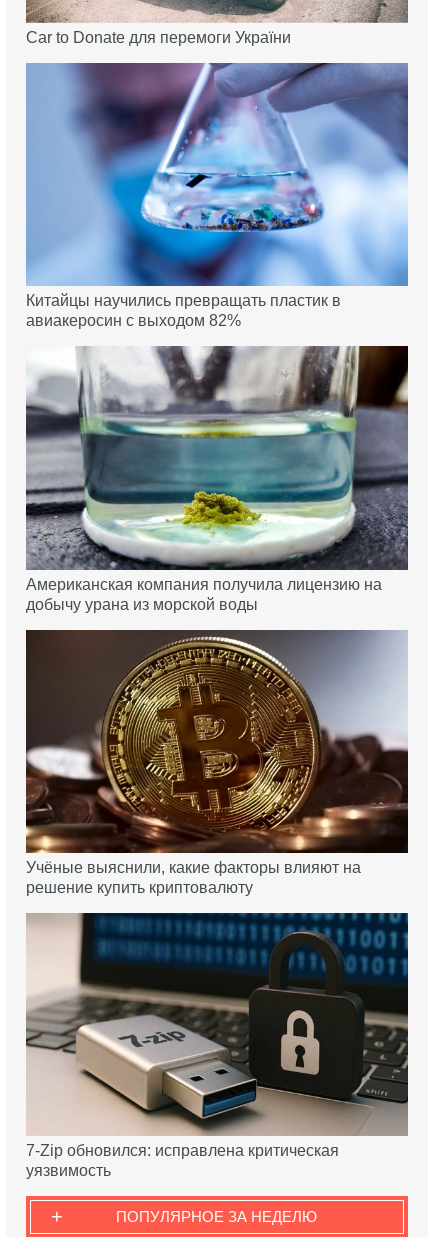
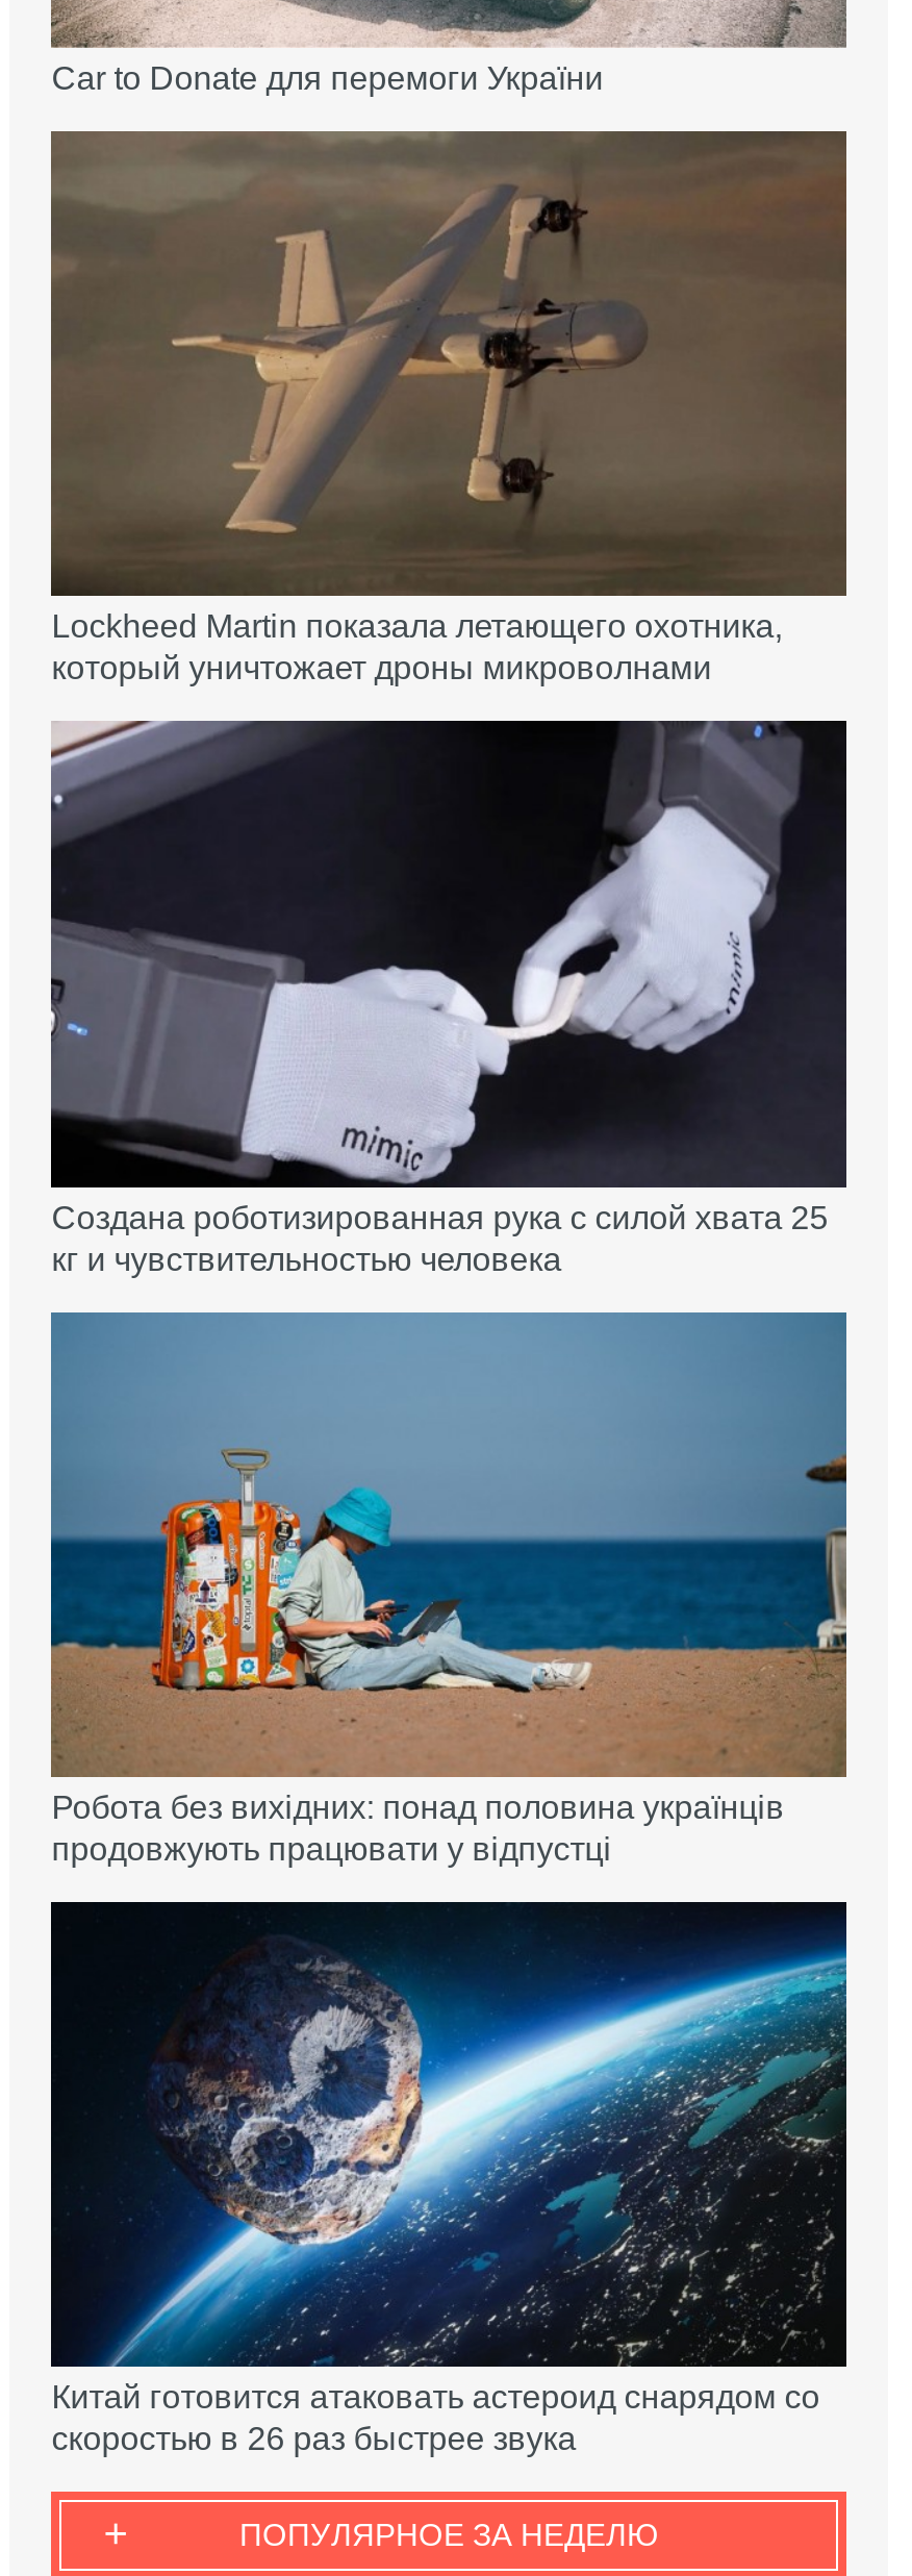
[26,62,409,329] [image] | Китайцы научились превращать пластик в | авиакеросин с выходом 82% -> [49,129,848,686] [image] | Lockheed Martin показала летающего охотника, | который уничтожает дроны микроволнами
[26,345,409,613] [image] | Американская компания получила лицензию на | добычу урана из морской воды -> [49,719,848,1276] [image] | Создана роботизированная рука с силой хвата 25 | кг и чувствительностью человека
[25,629,409,896] [image] | Учёные выяснили, какие факторы влияют на | решение купить криптовалюту -> [49,1310,848,1867] [image] | Робота без вихідних: понад половина українців | продовжують працювати у відпустці
[25,912,408,1179] [image] | 7-Zip обновился: исправлена критическая | уязвимость -> [49,1900,846,2457] [image] | Китай готовится атаковать астероид снарядом со | скоростью в 26 раз быстрее звука

